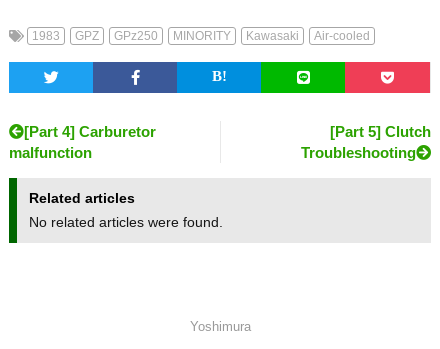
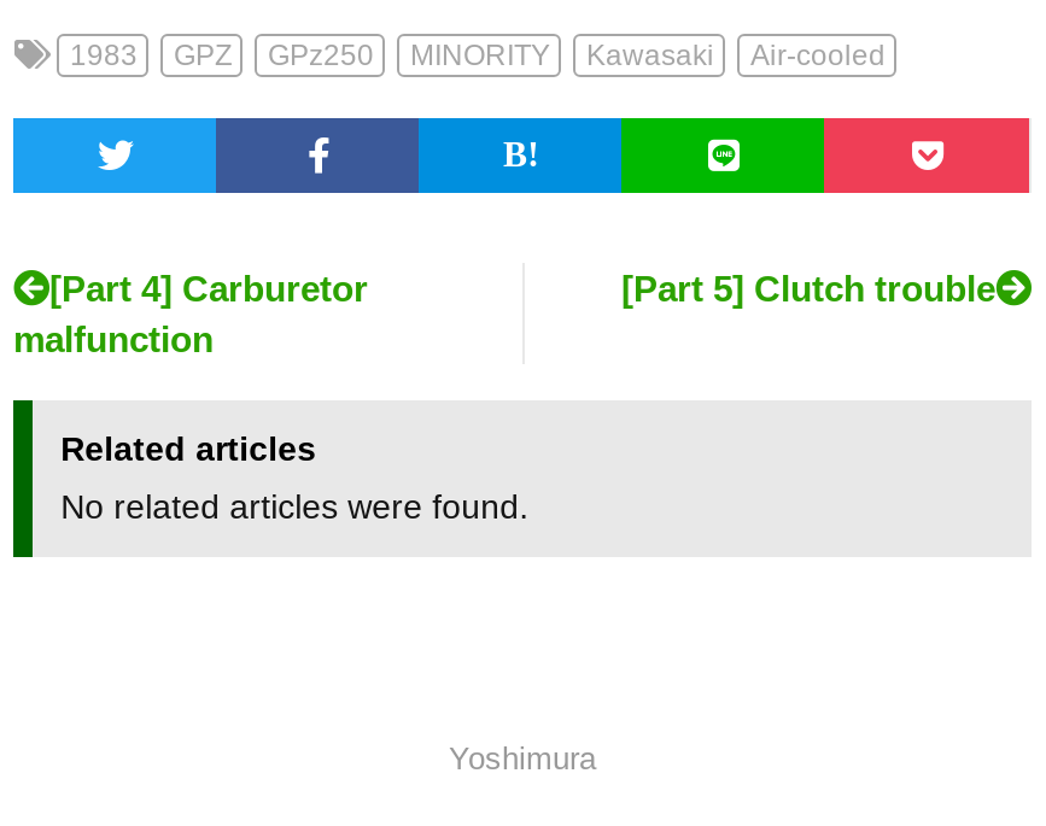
[301,123,431,161] [Part 5] Clutch | Troubleshooting -> [621,266,995,307] [Part 5] Clutch trouble

